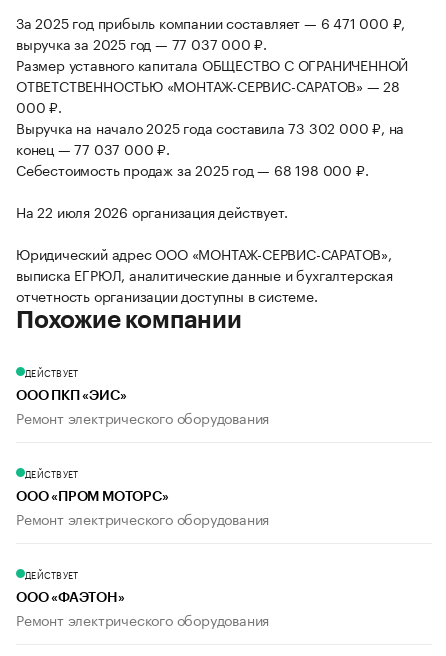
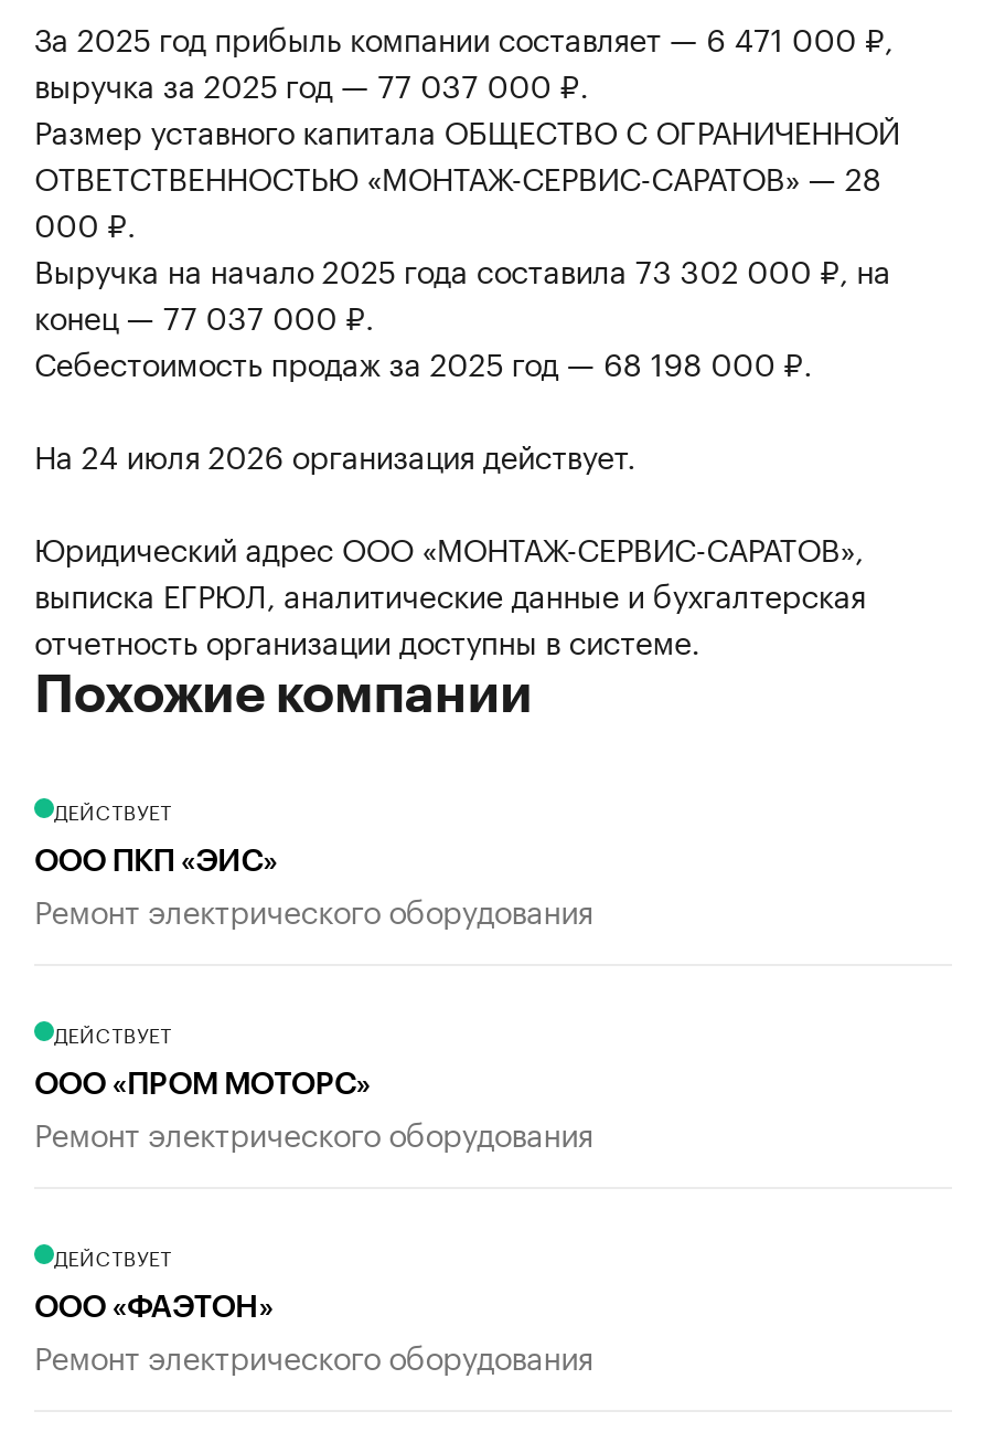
[16,200,287,222] На 22 июля 2026 организация действует. -> [34,430,635,479] На 24 июля 2026 организация действует.

